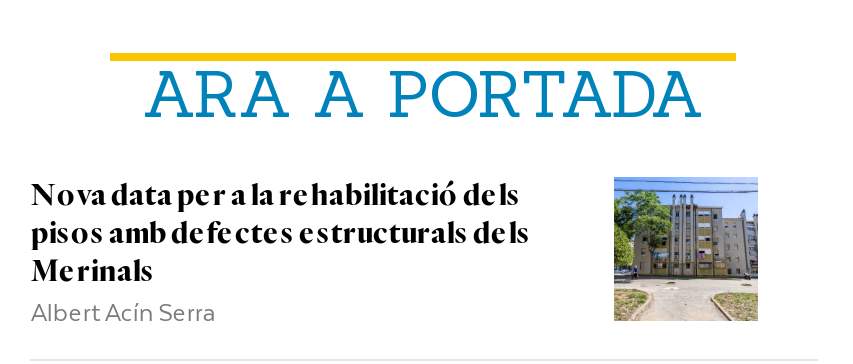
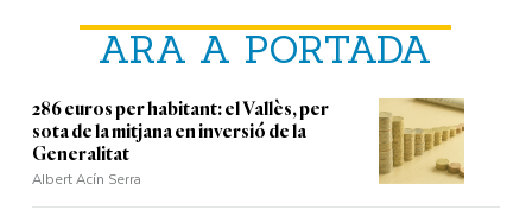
[31,179,531,287] Nova data per a la rehabilitació dels | pisos amb defectes estructurals dels | Merinals -> [33,100,329,164] 286 euros per habitant: el Vallès, per | sota de la mitjana en inversió de la | Generalitat
[612,175,760,321] [image] -> [378,97,465,184] [image]

